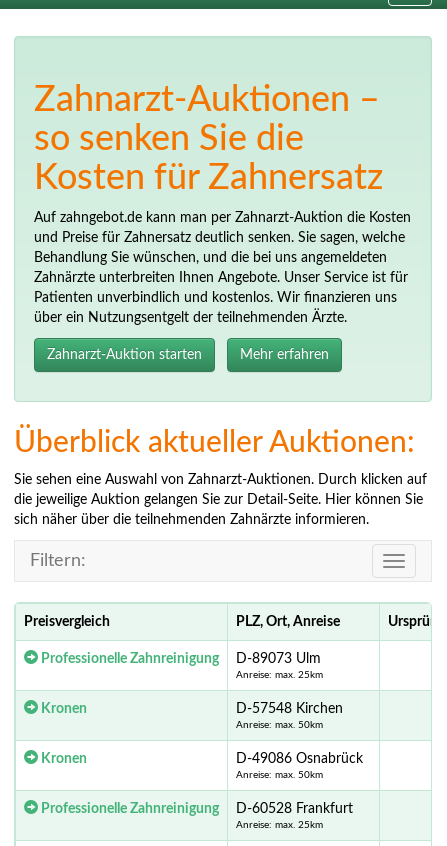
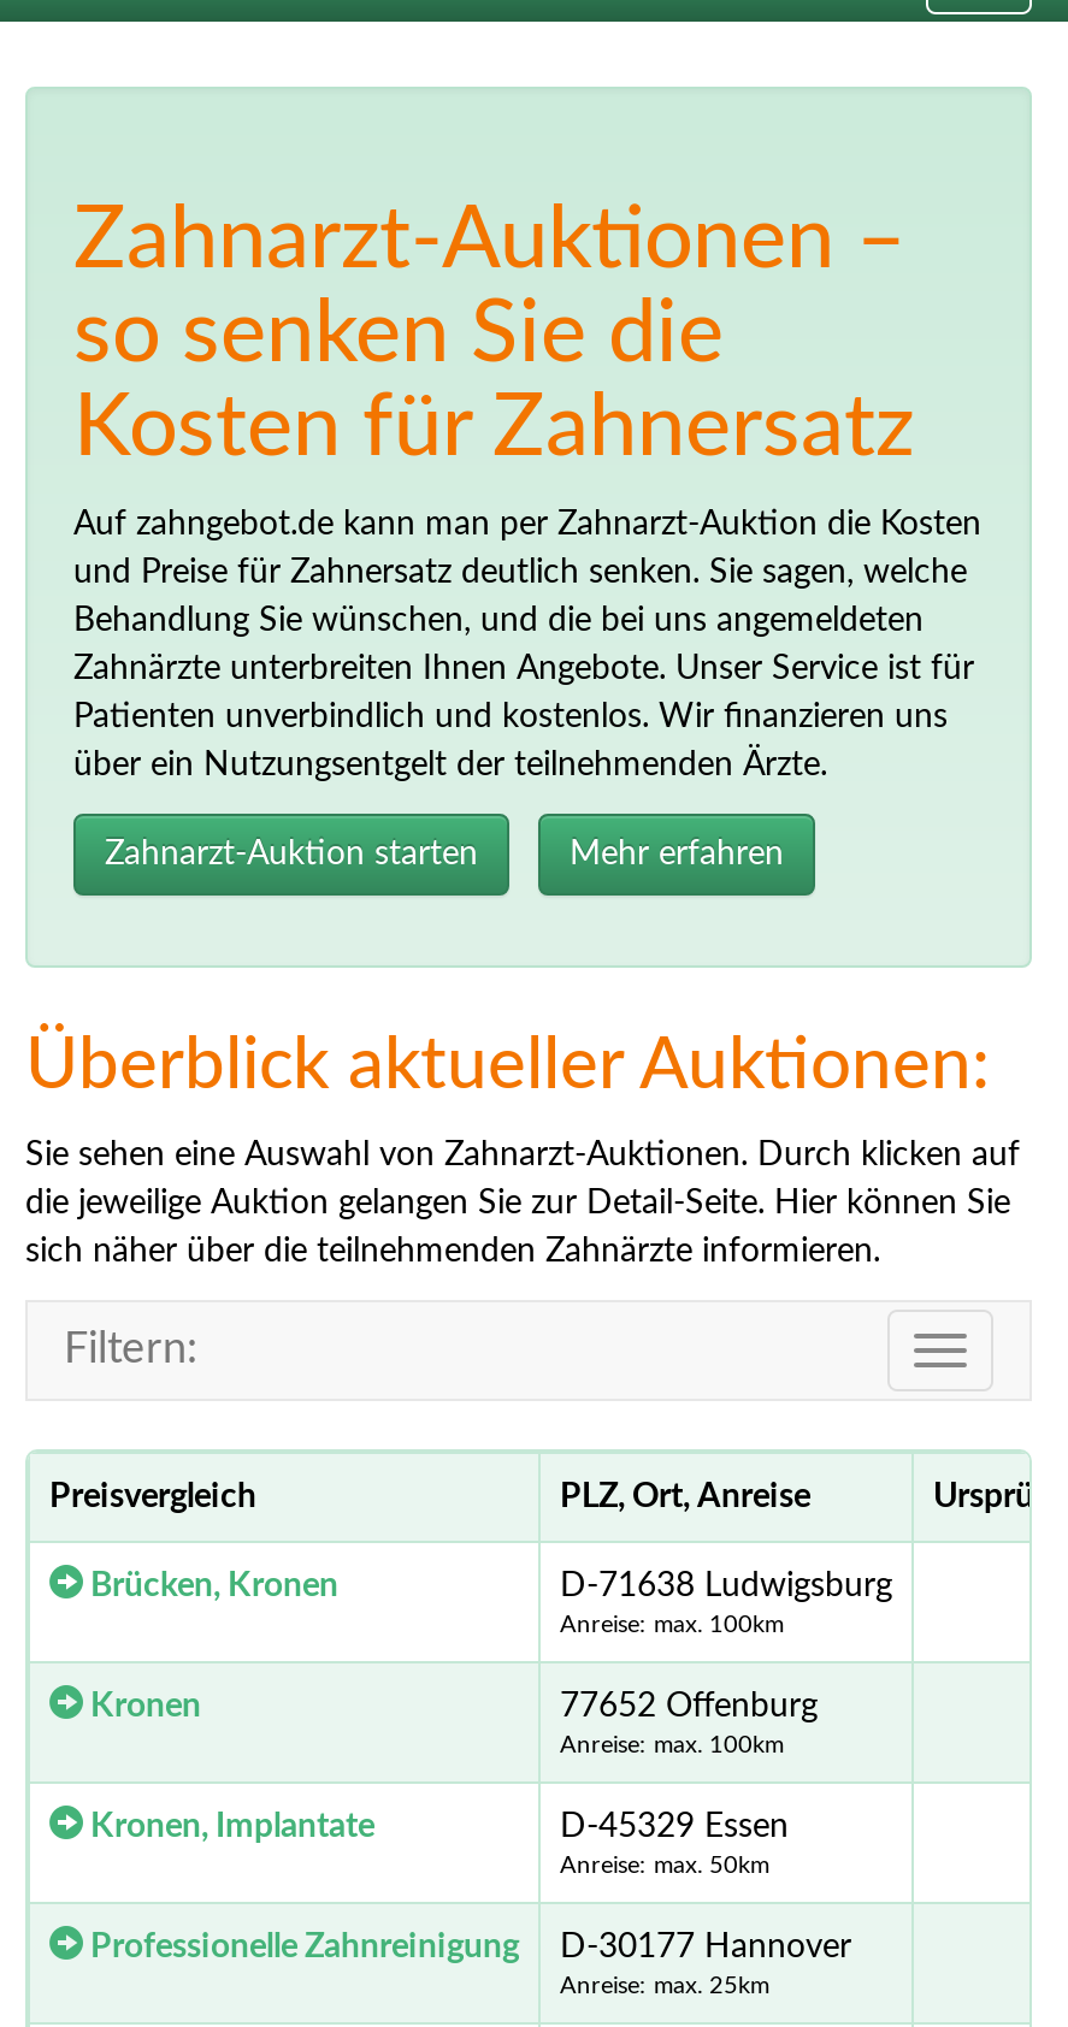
[38,652,323,680] Professionelle Zahnreinigung | D-89073 Ulm | Anreise: max. 25km -> [83,1570,892,1638] Brücken, Kronen | D-71638 Ludwigsburg | Anreise: max. 100km
[236,702,343,730] D-57548 Kirchen | Anreise: max. 50km -> [560,1691,818,1758] 77652 Offenburg | Anreise: max. 100km
[38,752,363,766] Kronen | D-49086 Osnabrück -> [83,1811,789,1845] Kronen, Implantate | D-45329 Essen
[38,802,353,816] Professionelle Zahnreinigung D-60528 Frankfurt -> [83,1931,851,1965] Professionelle Zahnreinigung D-30177 Hannover

